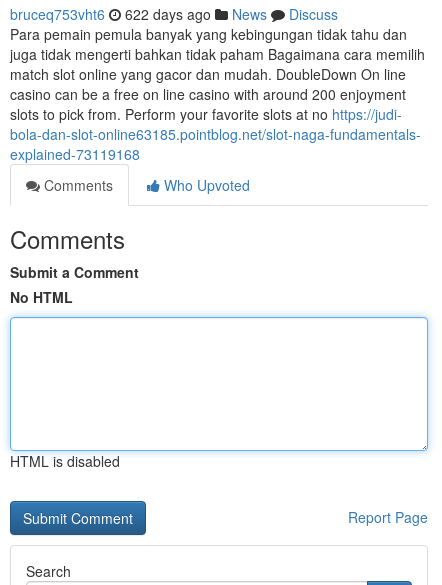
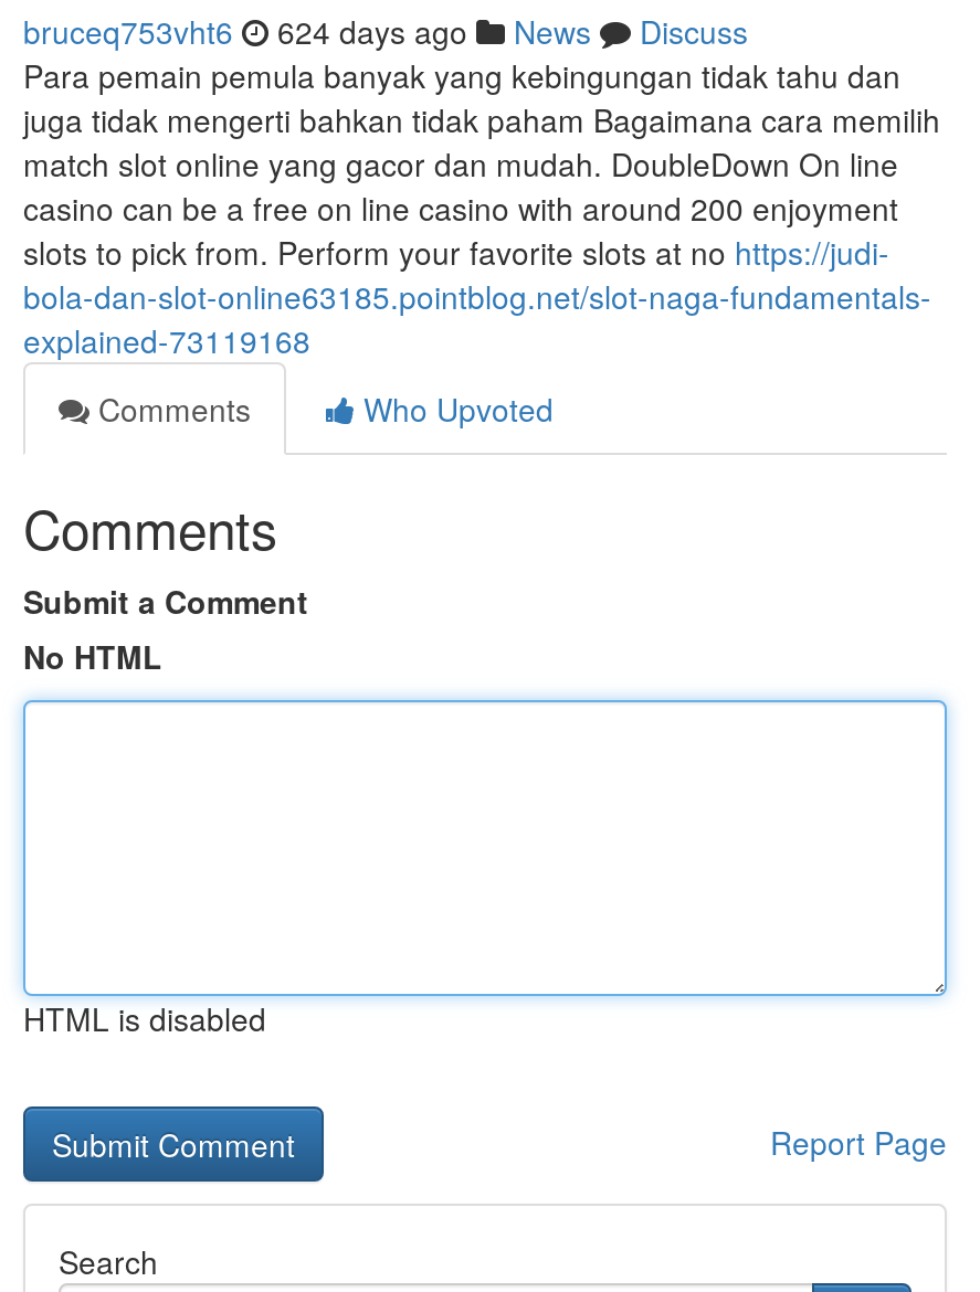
[10,4,338,24] bruceq753vht6 622 days ago News Discuss -> [23,9,748,53] bruceq753vht6 624 days ago News Discuss

